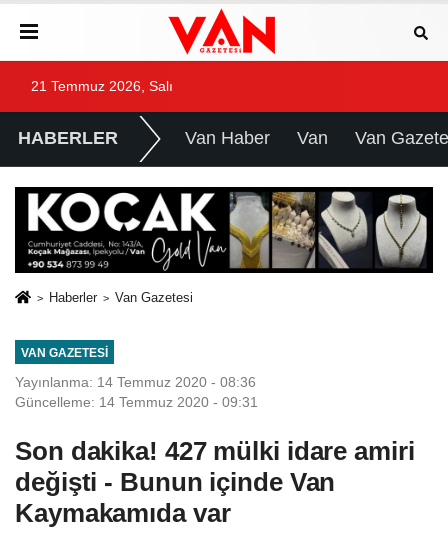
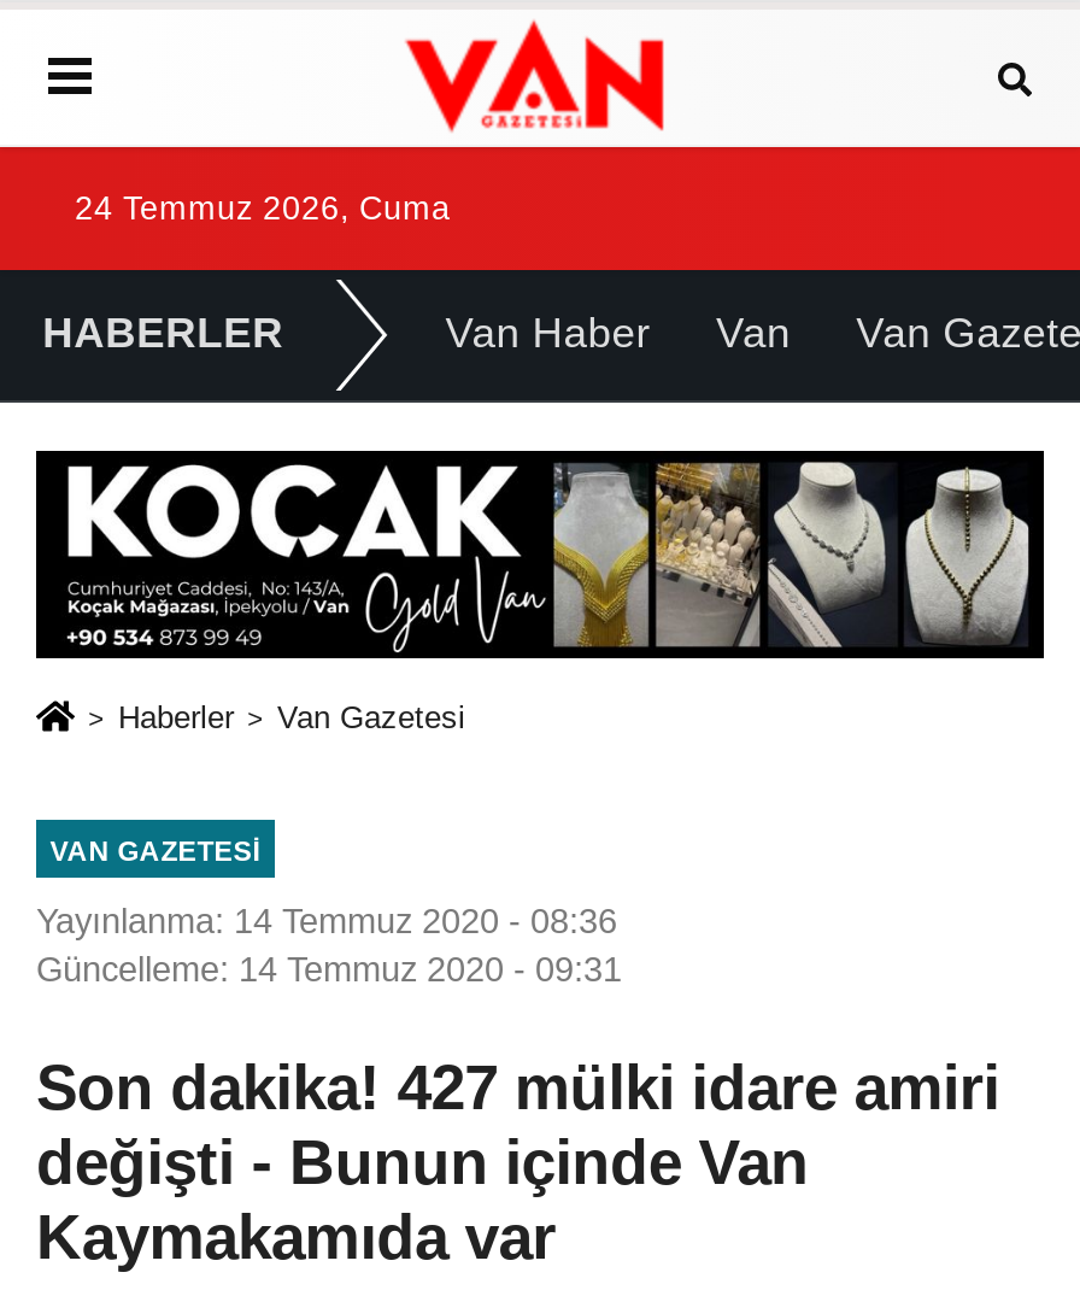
[31,79,173,94] 21 Temmuz 2026, Salı -> [75,190,451,227] 24 Temmuz 2026, Cuma

